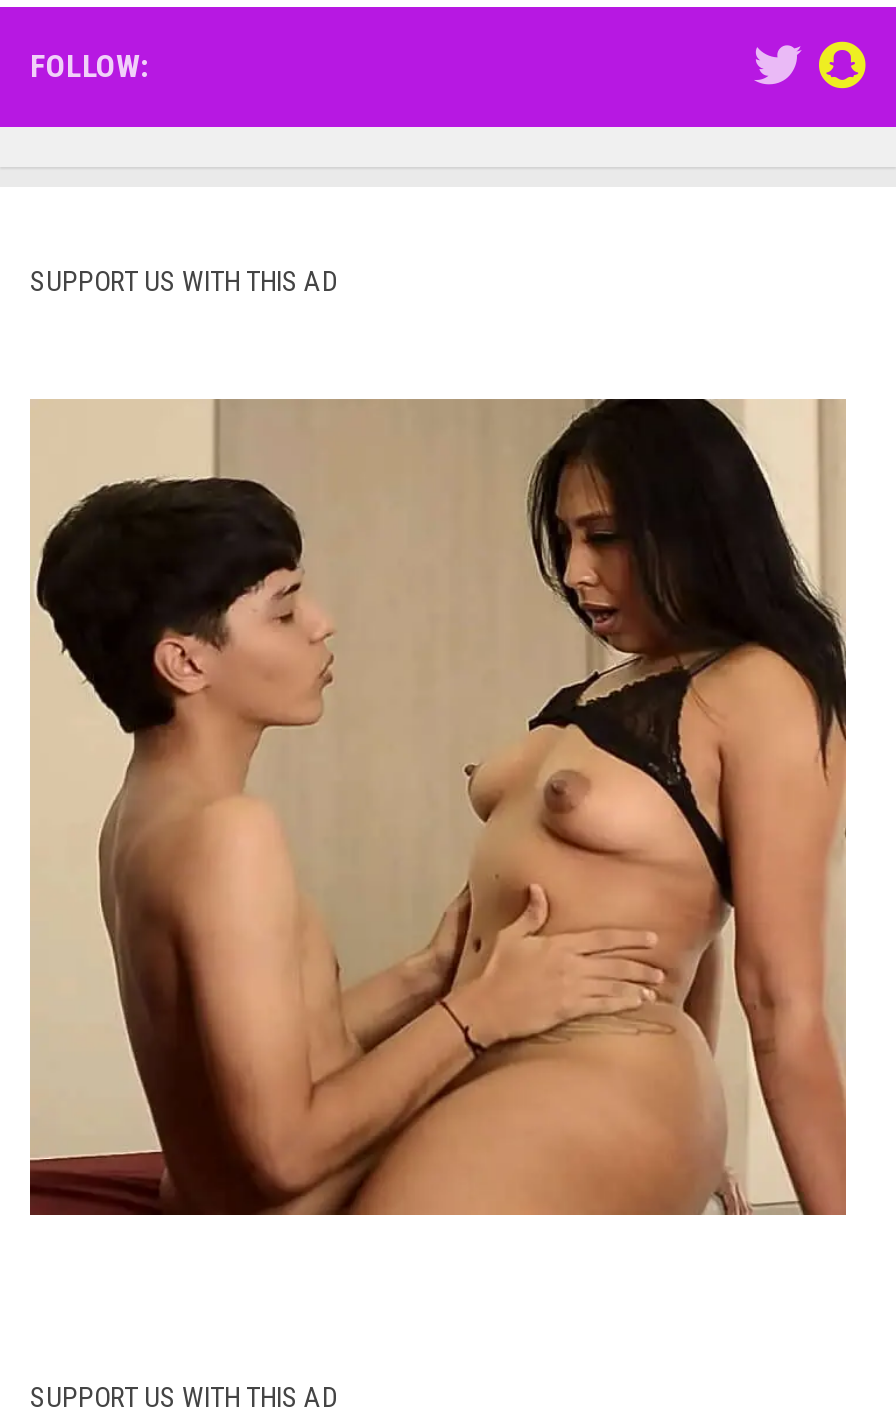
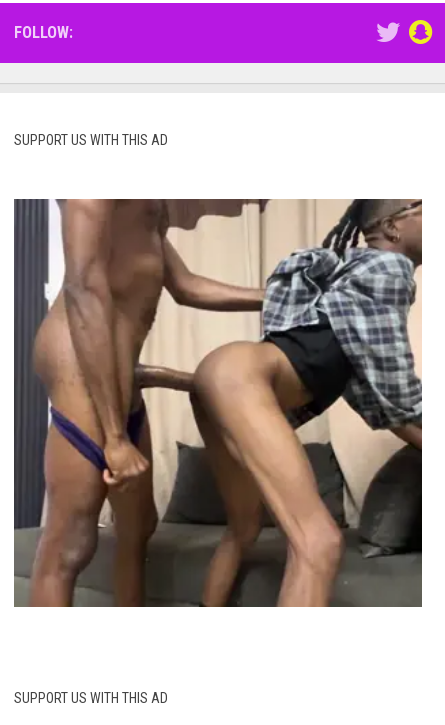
[28,398,848,1216] [image] -> [13,198,423,608] [image]

